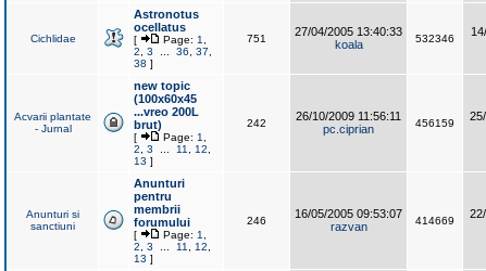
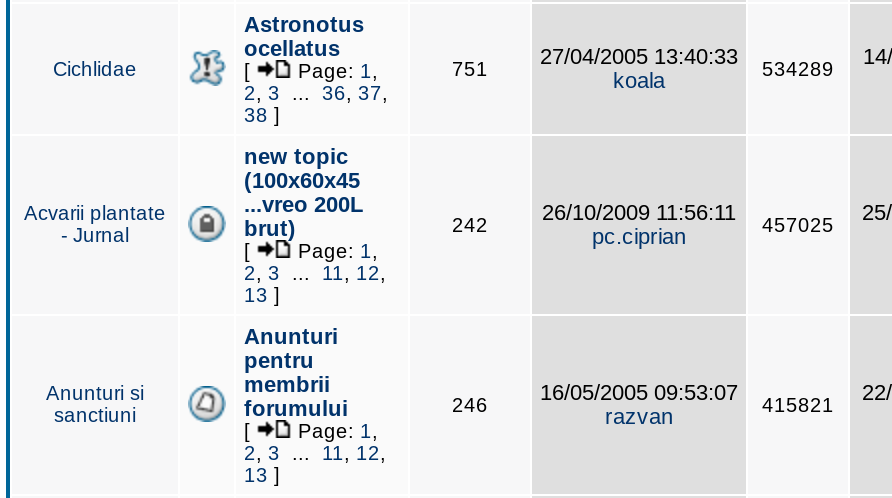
[415,33,454,44] 532346 -> [762,58,834,80] 534289
[415,117,454,129] 456159 -> [762,214,834,236] 457025
[415,215,454,227] 414669 -> [762,394,834,416] 415821

